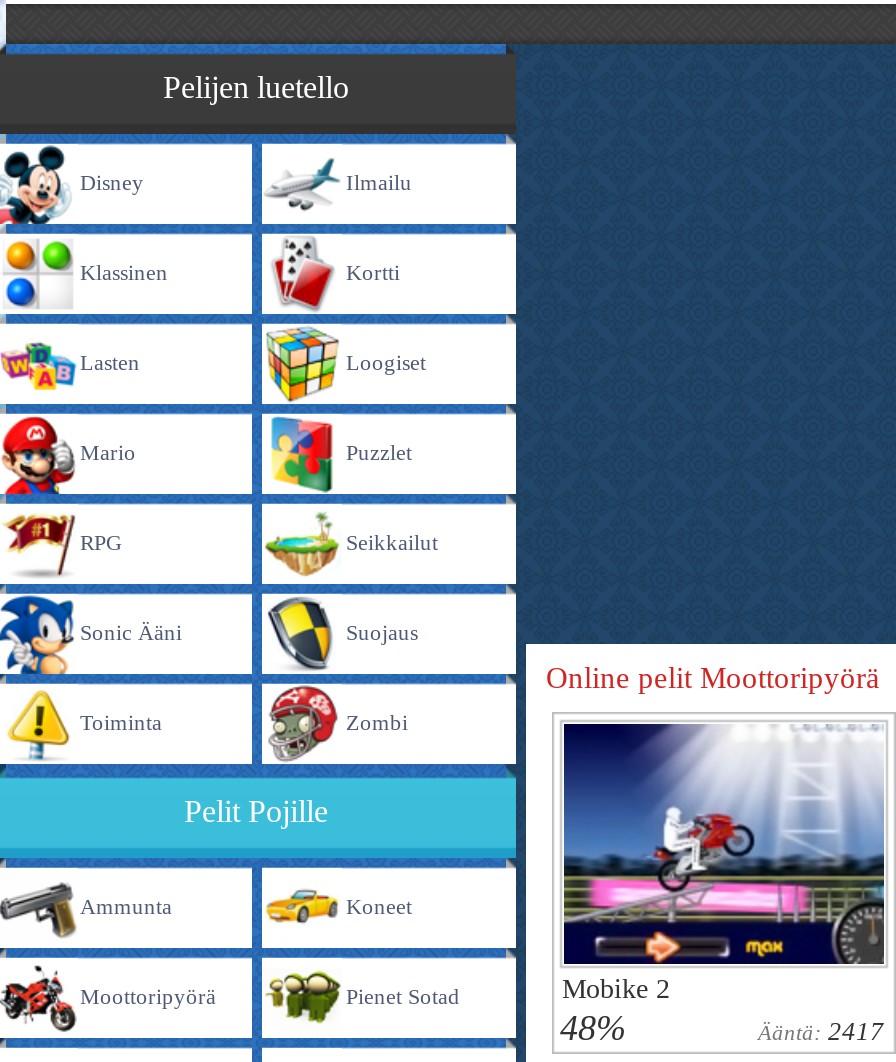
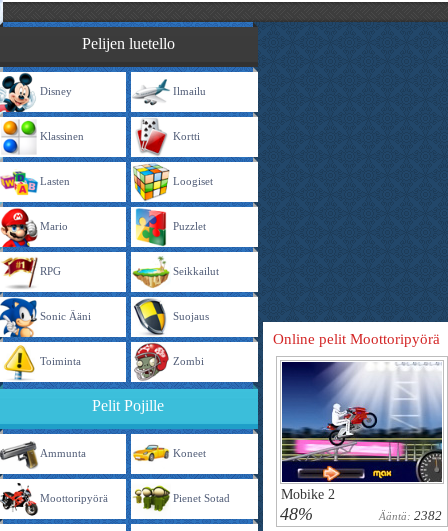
[758,1016,884,1046] Ääntä: 2417 -> [379,508,442,523] Ääntä: 2382

